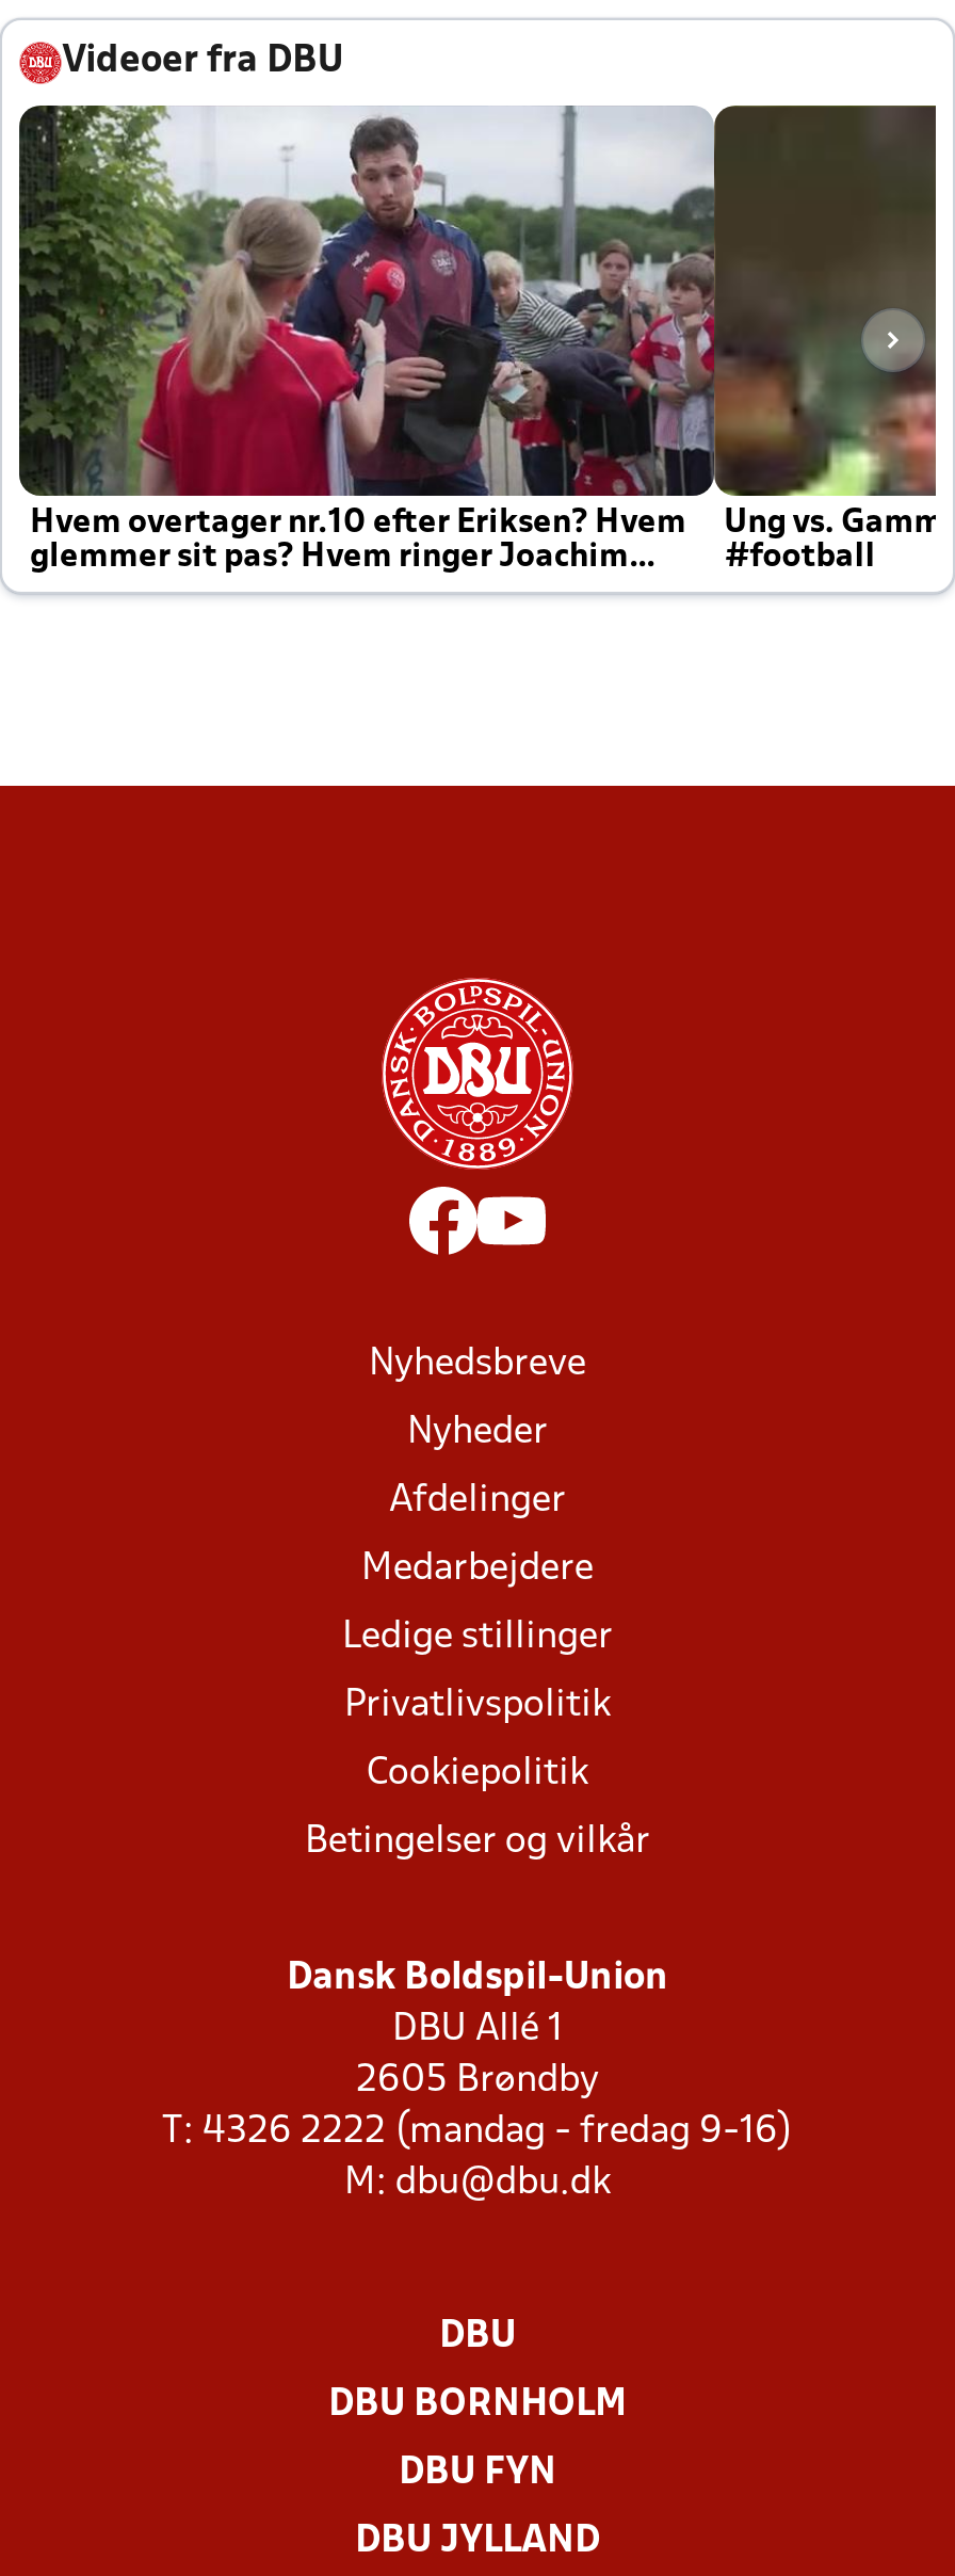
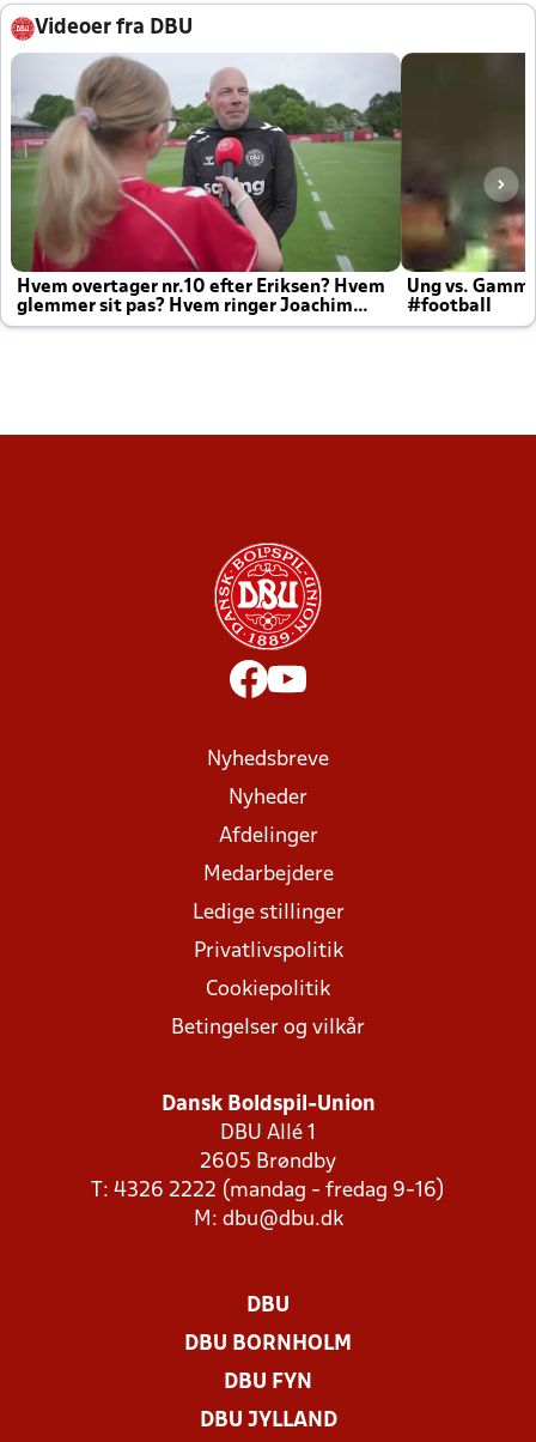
[17,103,716,498] [image] -> [10,53,401,273] [image]

